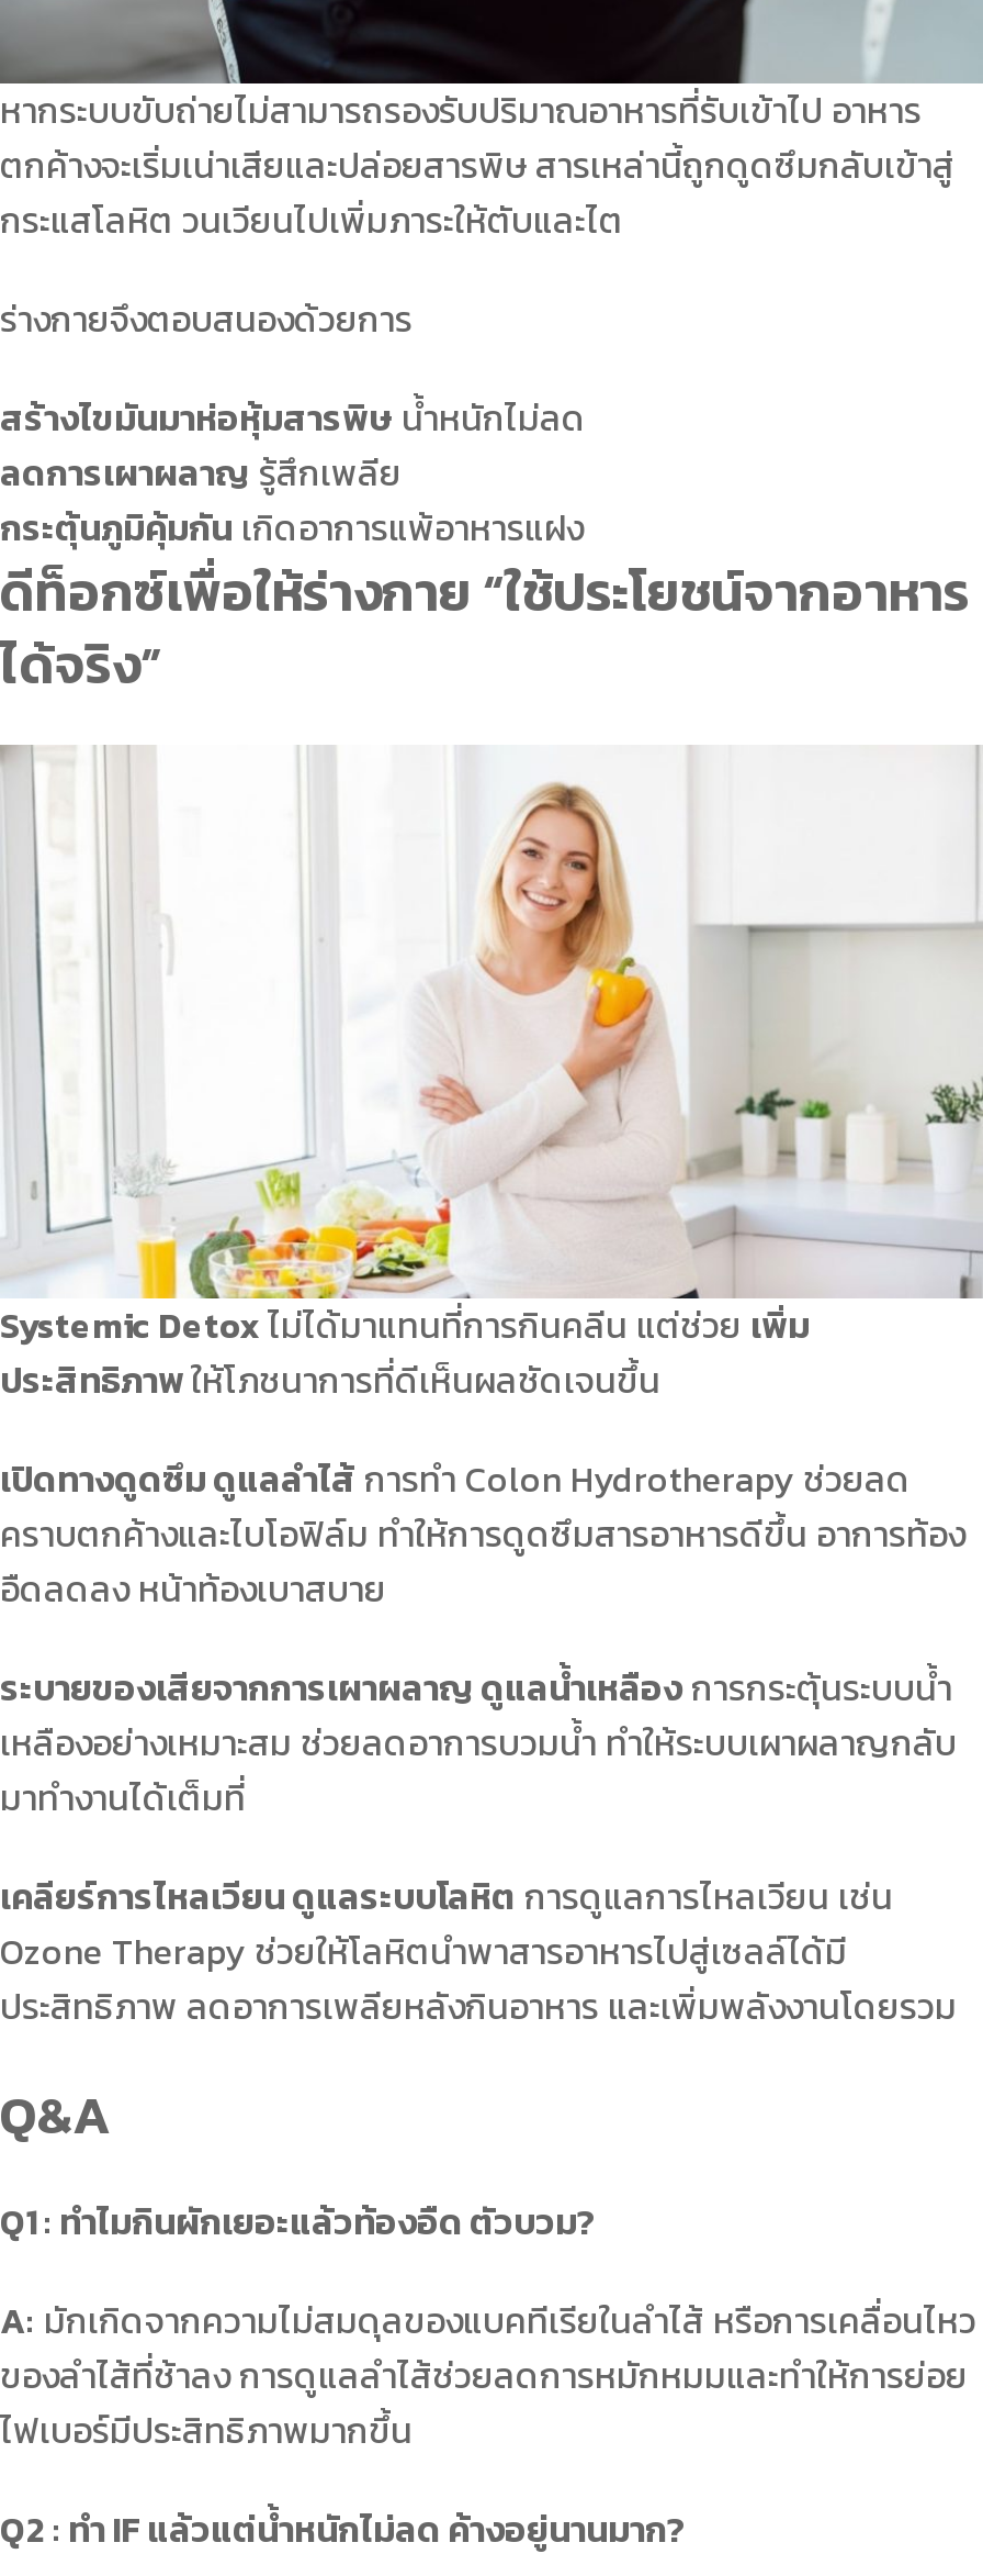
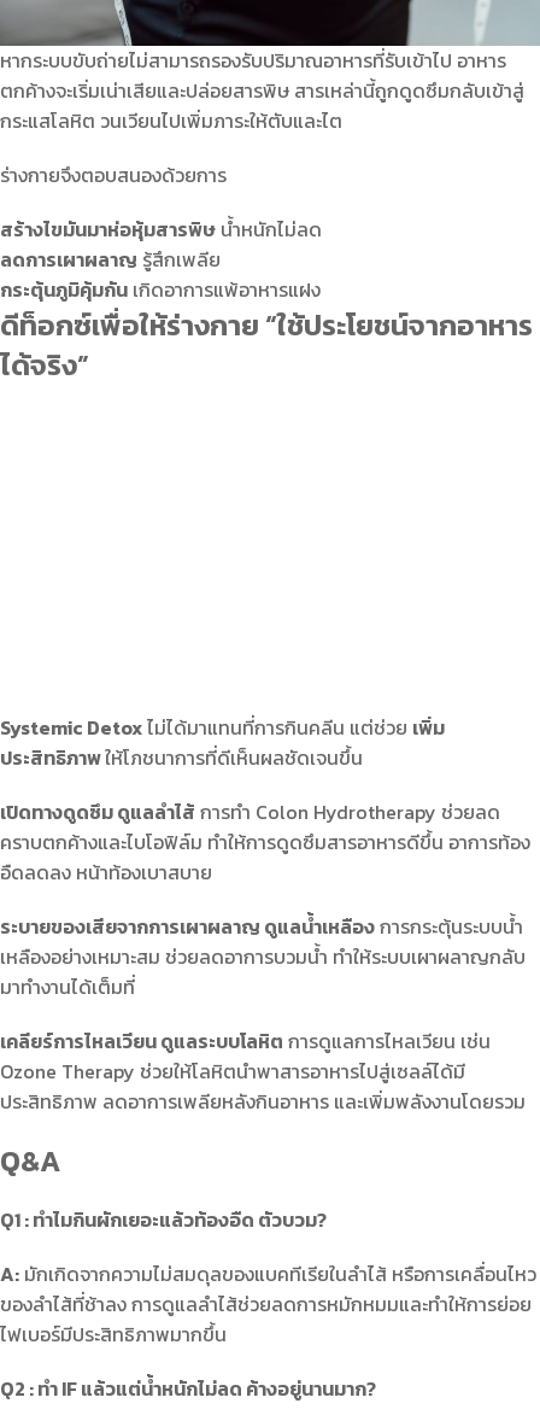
[7,745,976,1301] [image] -> none

